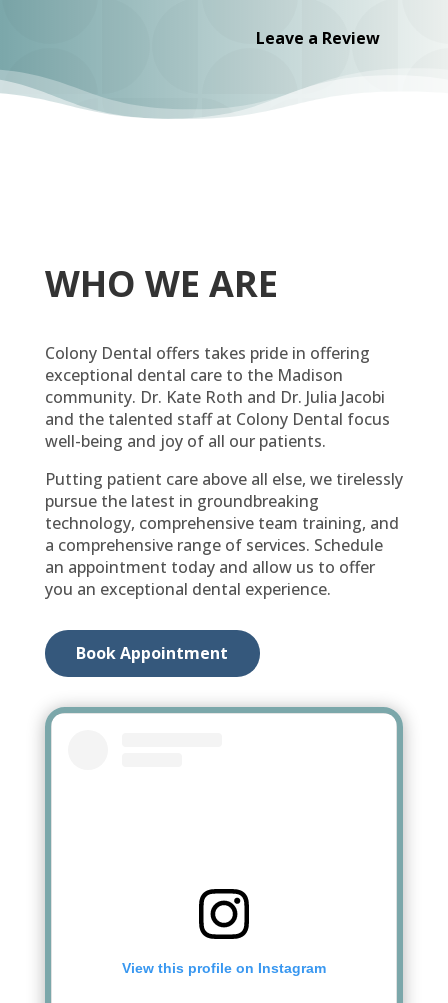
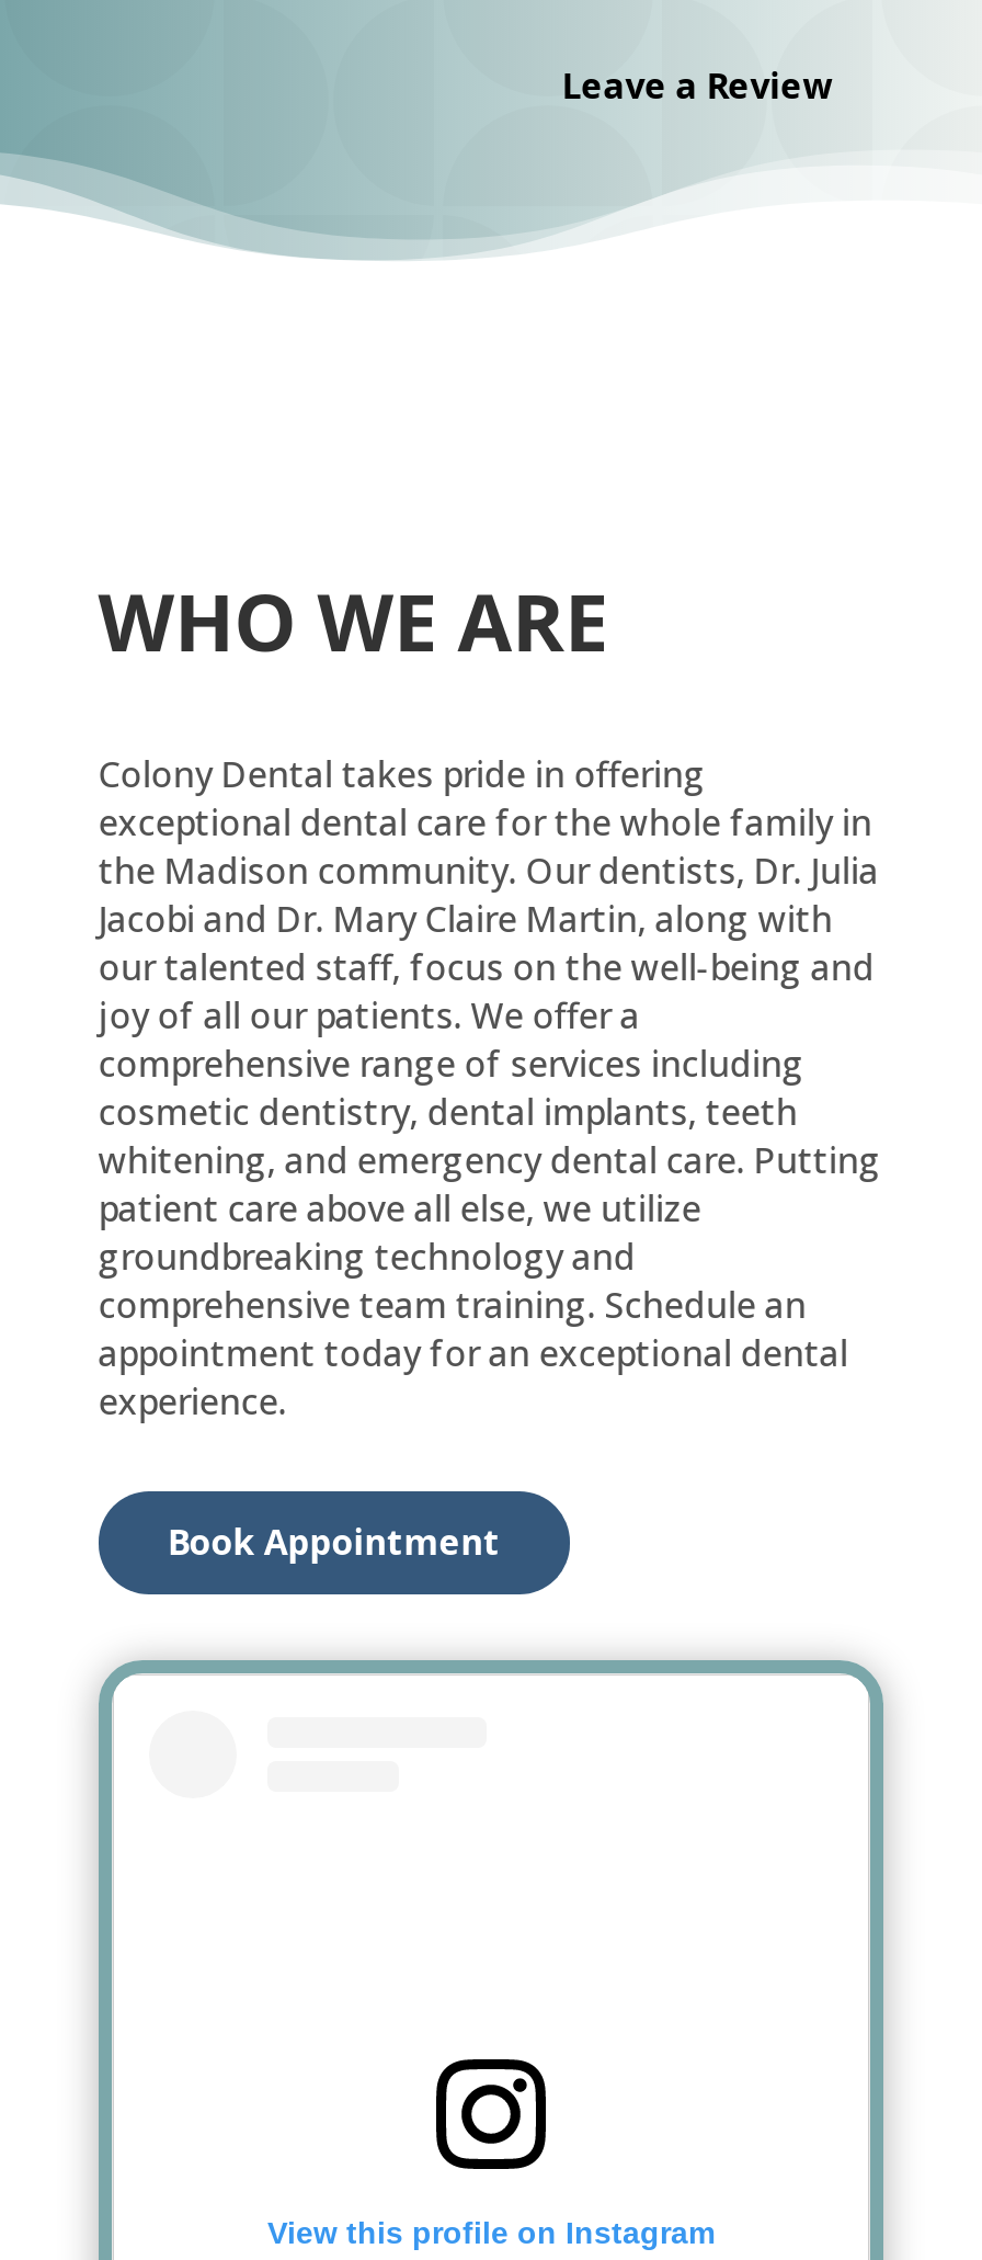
[45,342,403,600] Colony Dental offers takes pride in offering | exceptional dental care to the Madison | community. Dr. Kate Roth and Dr. Julia Jacobi | and the talented staff at Colony Dental focus | well-being and joy of all our patients. | Putting patient care above all else, we tirelessly | pursue the latest in groundbreaking | technology, comprehensive team training, and | a comprehensive range of services. Schedule | an appointment today and allow us to offer | you an exceptional dental experience. -> [98,750,881,1425] Colony Dental takes pride in offering | exceptional dental care for the whole family in | the Madison community. Our dentists, Dr. Julia | Jacobi and Dr. Mary Claire Martin, along with | our talented staff, focus on the well-being and | joy of all our patients. We offer a | comprehensive range of services including | cosmetic dentistry, dental implants, teeth | whitening, and emergency dental care. Putting | patient care above all else, we utilize | groundbreaking technology and | comprehensive team training. Schedule an | appointment today for an exceptional dental | experience.

